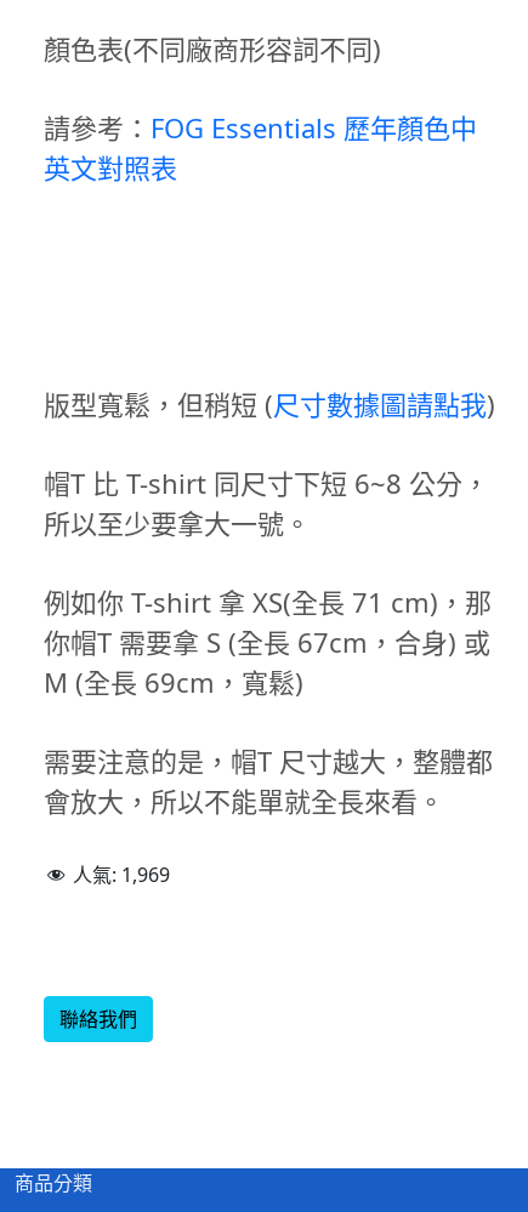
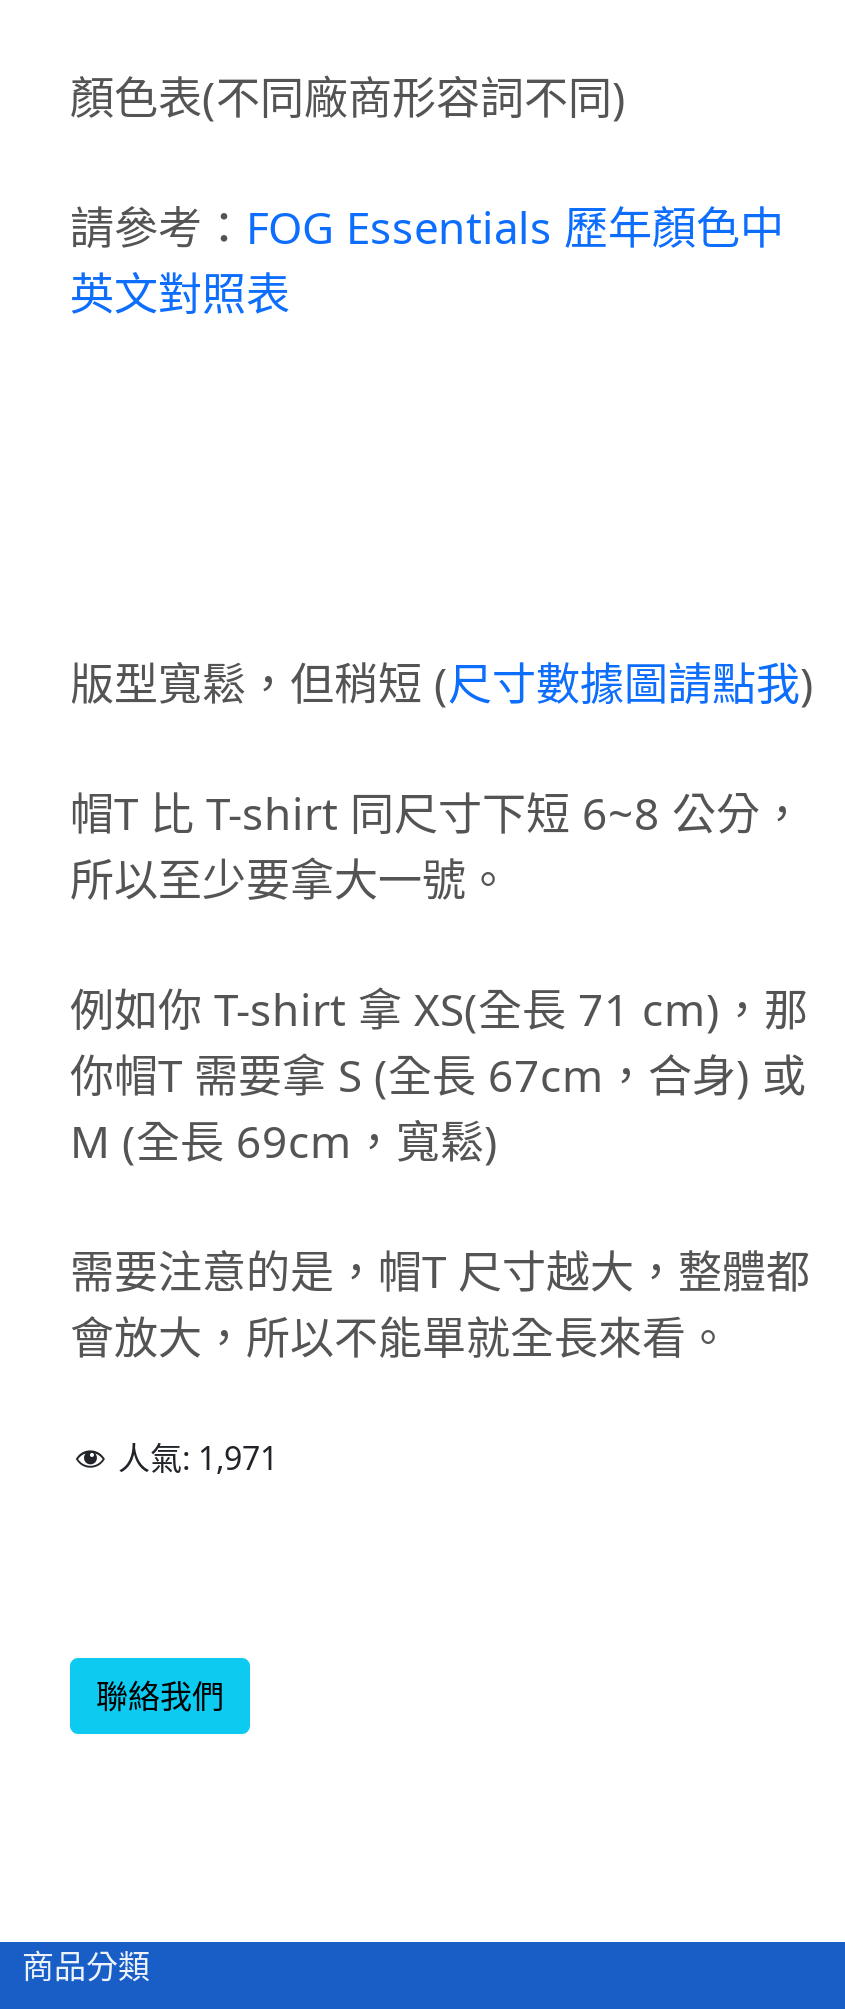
[73,862,170,888] 人氣: 1,969 -> [118,1436,278,1480] 人氣: 1,971

